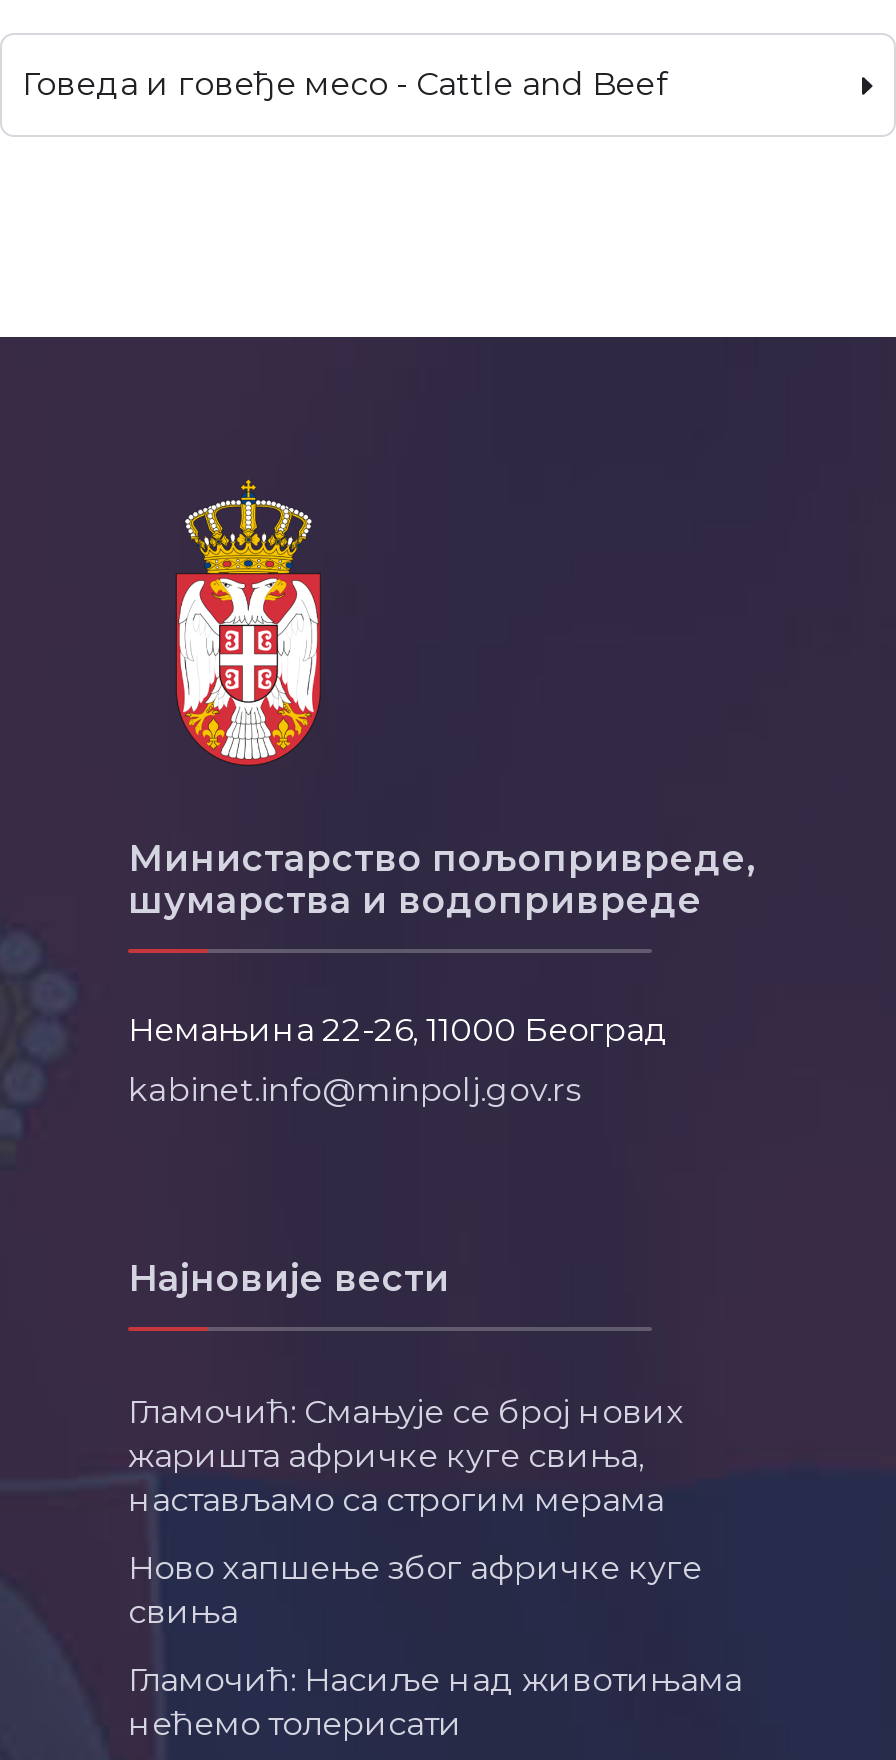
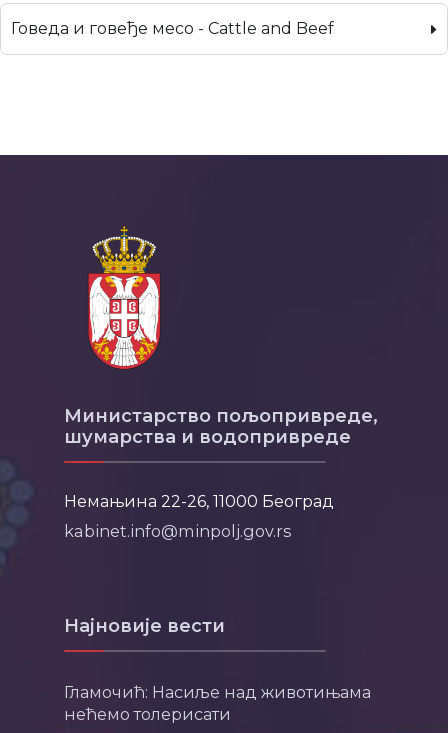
[128,1392,702,1632] Гламочић: Смањује се број нових | жаришта афричке куге свиња, | настављамо са строгим мерама | Ново хапшење због афричке куге | свиња -> none

